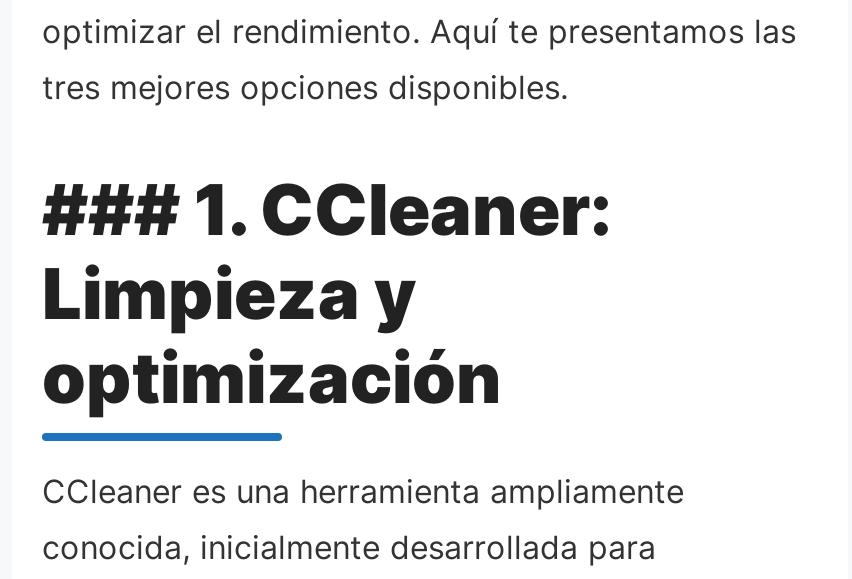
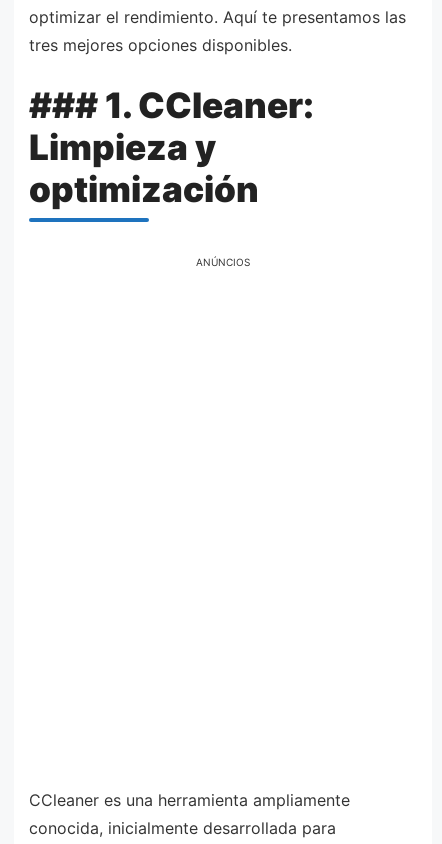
none -> [196,256,250,268] ANÚNCIOS

